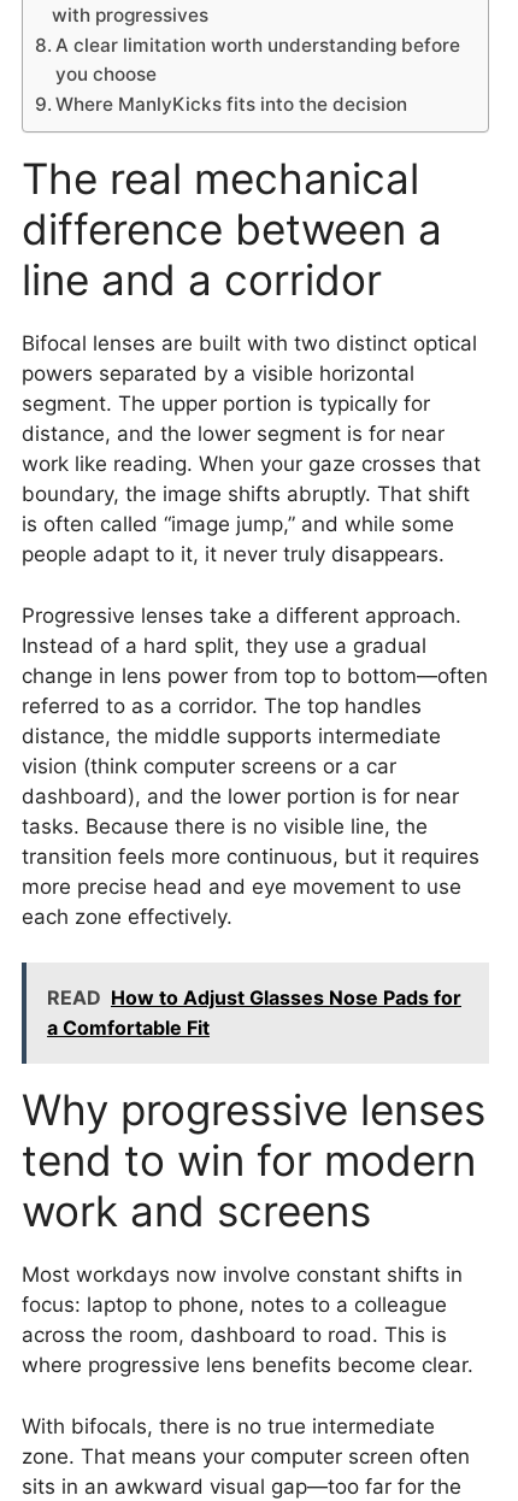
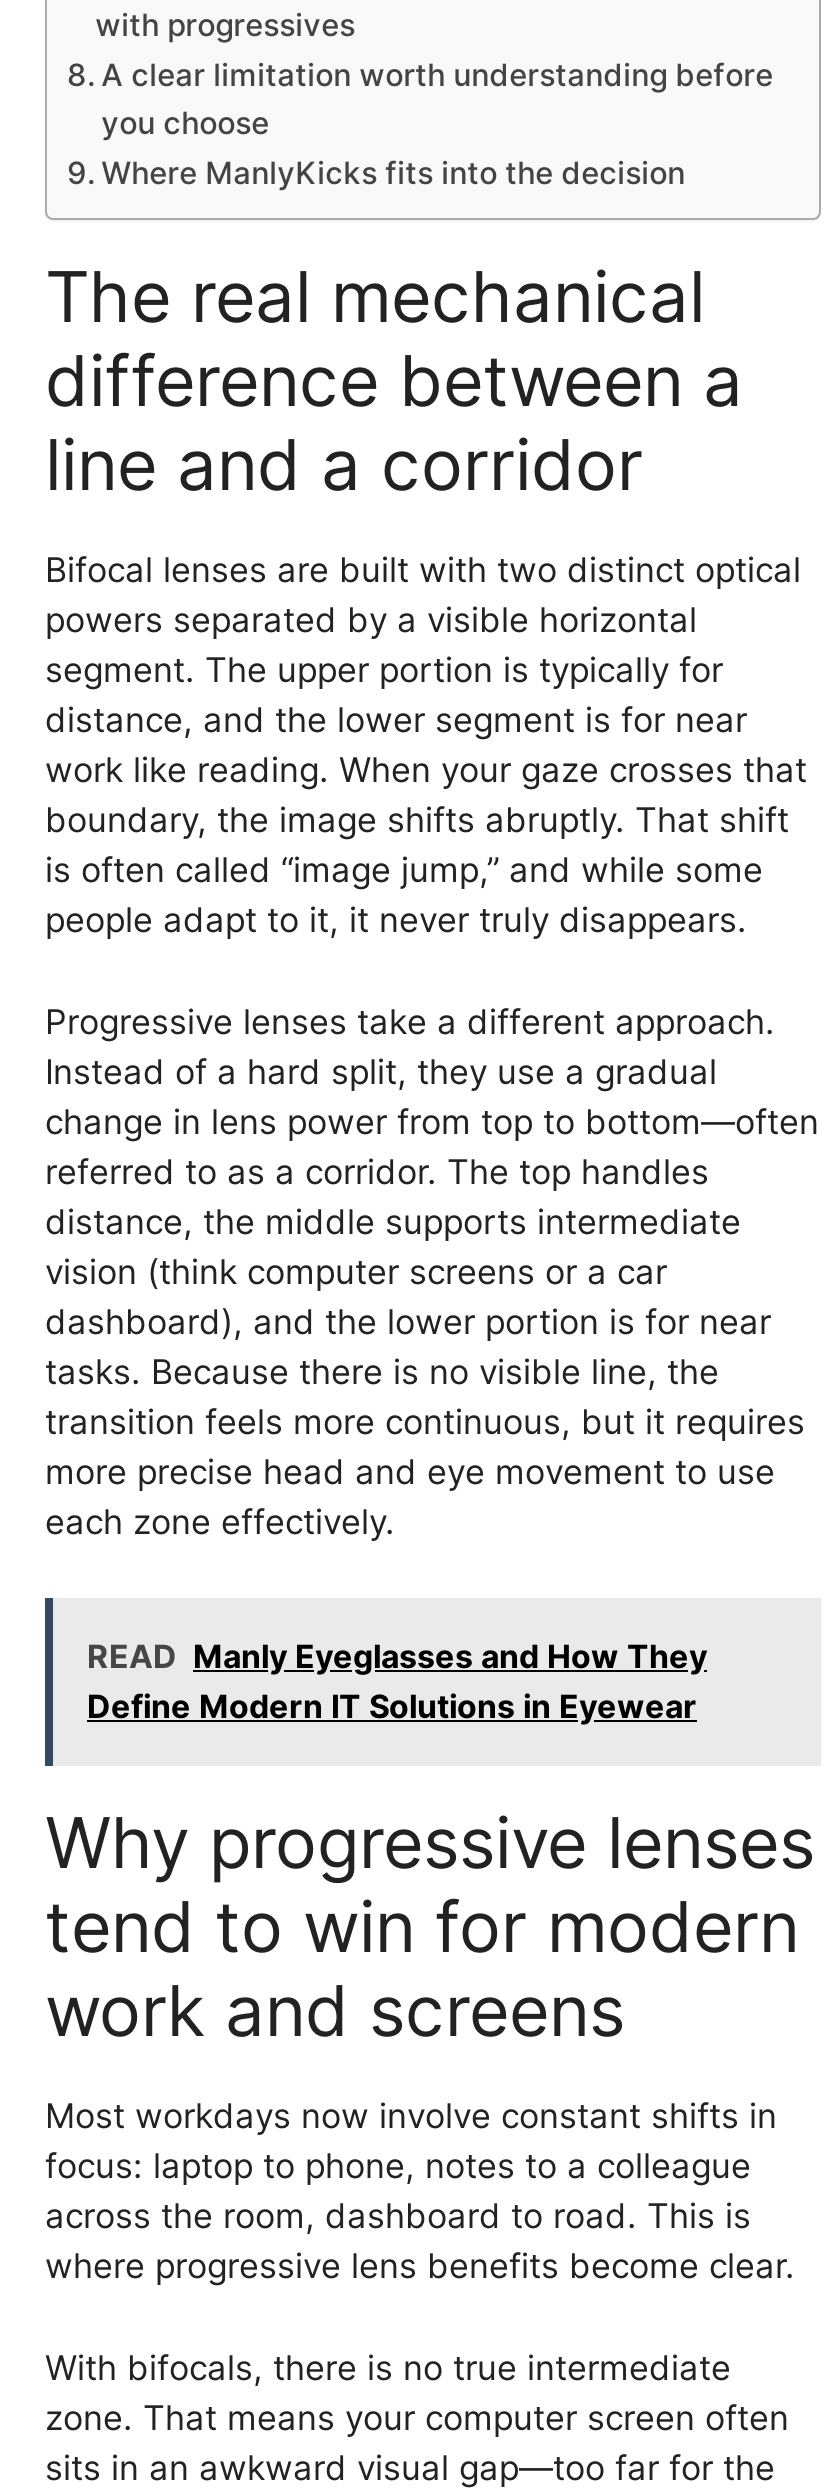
[47,985,461,1040] READ How to Adjust Glasses Nose Pads for | a Comfortable Fit -> [87,1636,707,1726] READ Manly Eyeglasses and How They | Define Modern IT Solutions in Eyewear

